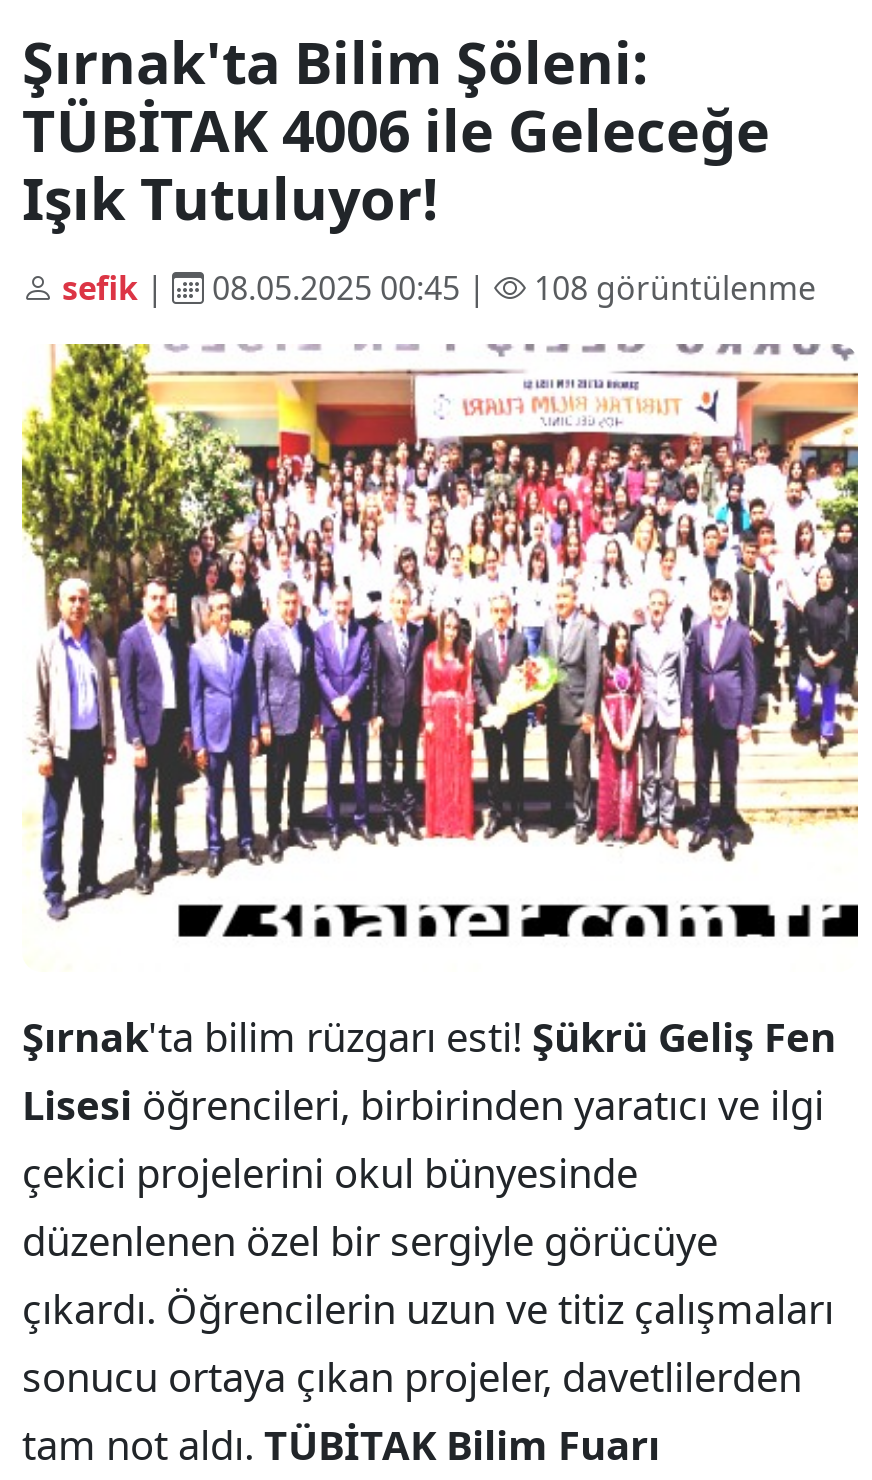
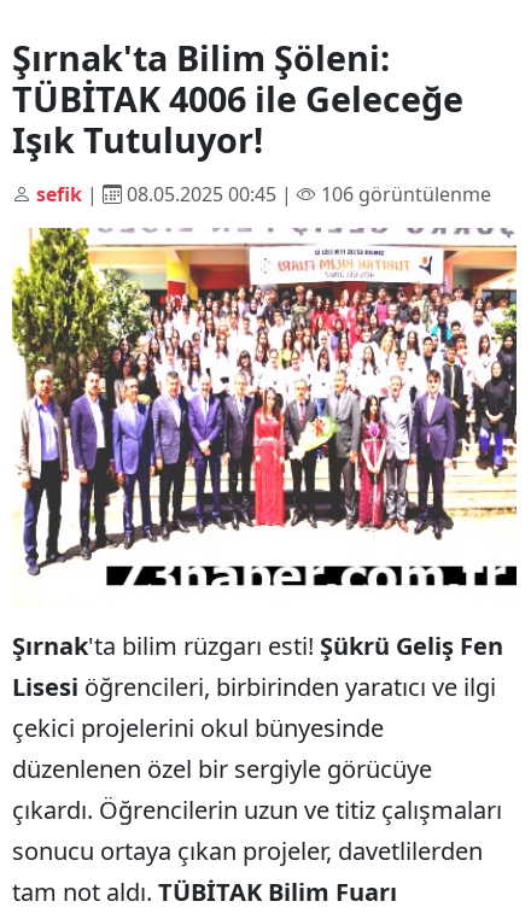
[526,266,816,310] 108 görüntülenme -> [316,181,491,207] 106 görüntülenme

